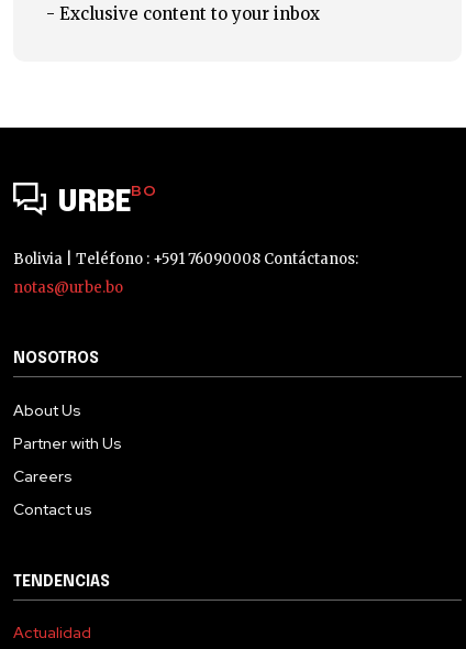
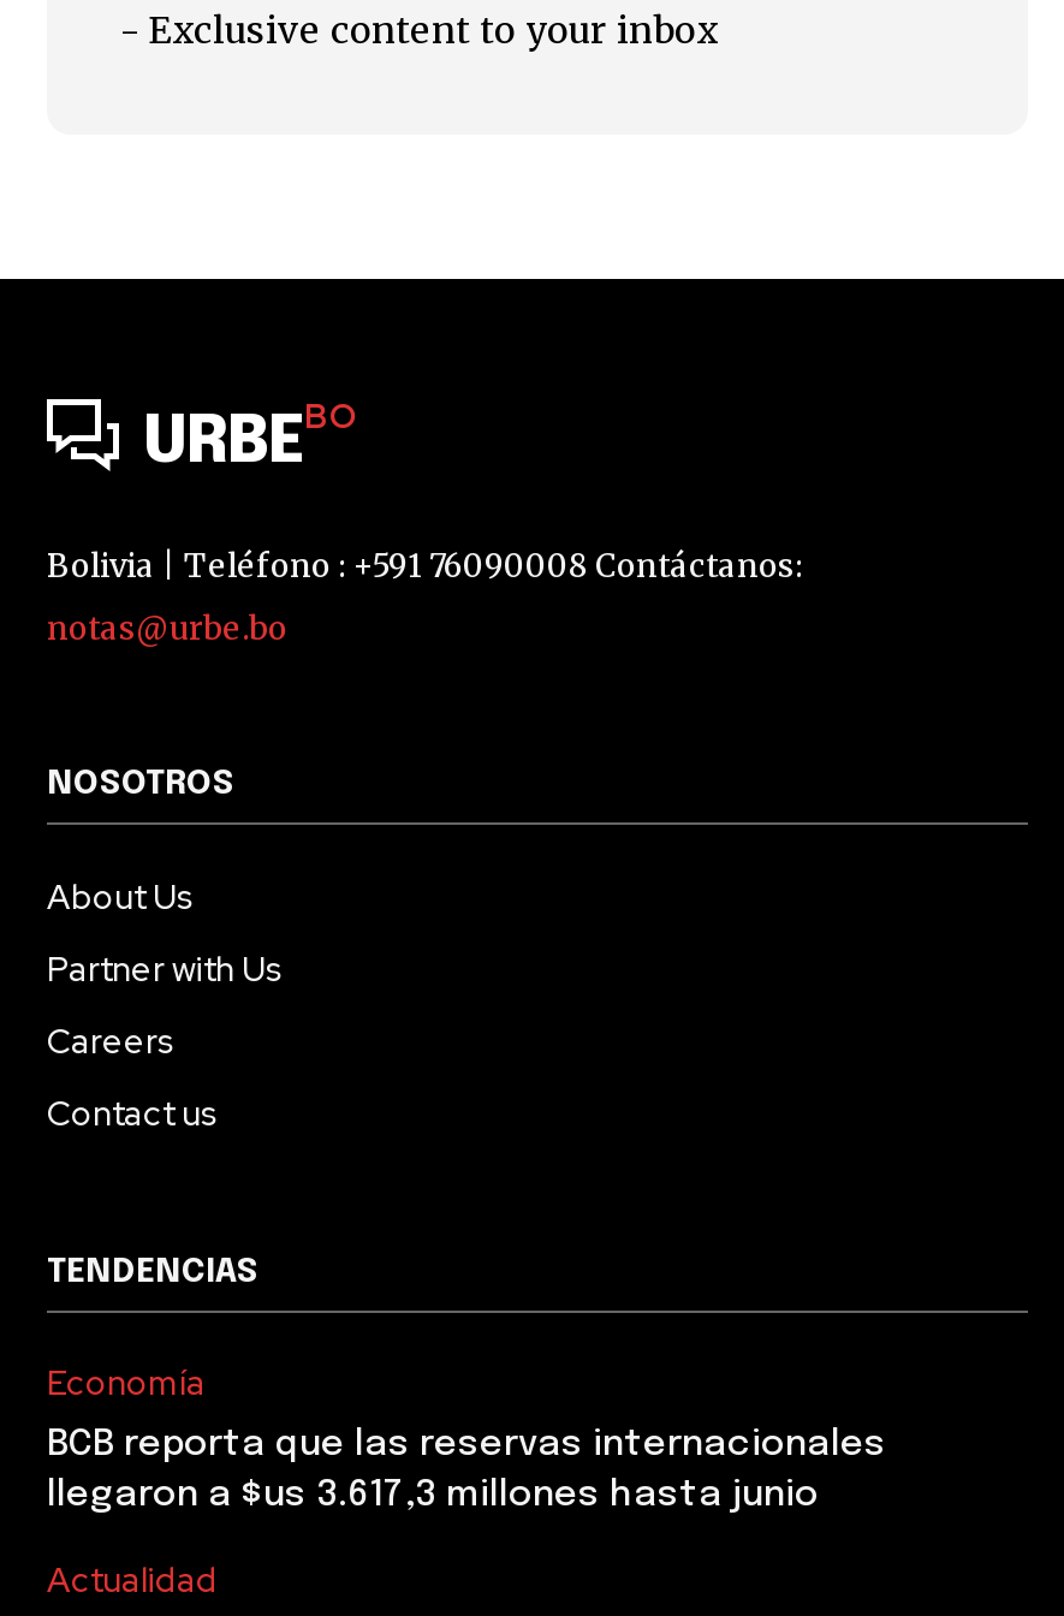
none -> [47,1361,886,1515] Economía | BCB reporta que las reservas internacionales | llegaron a $us 3.617,3 millones hasta junio

